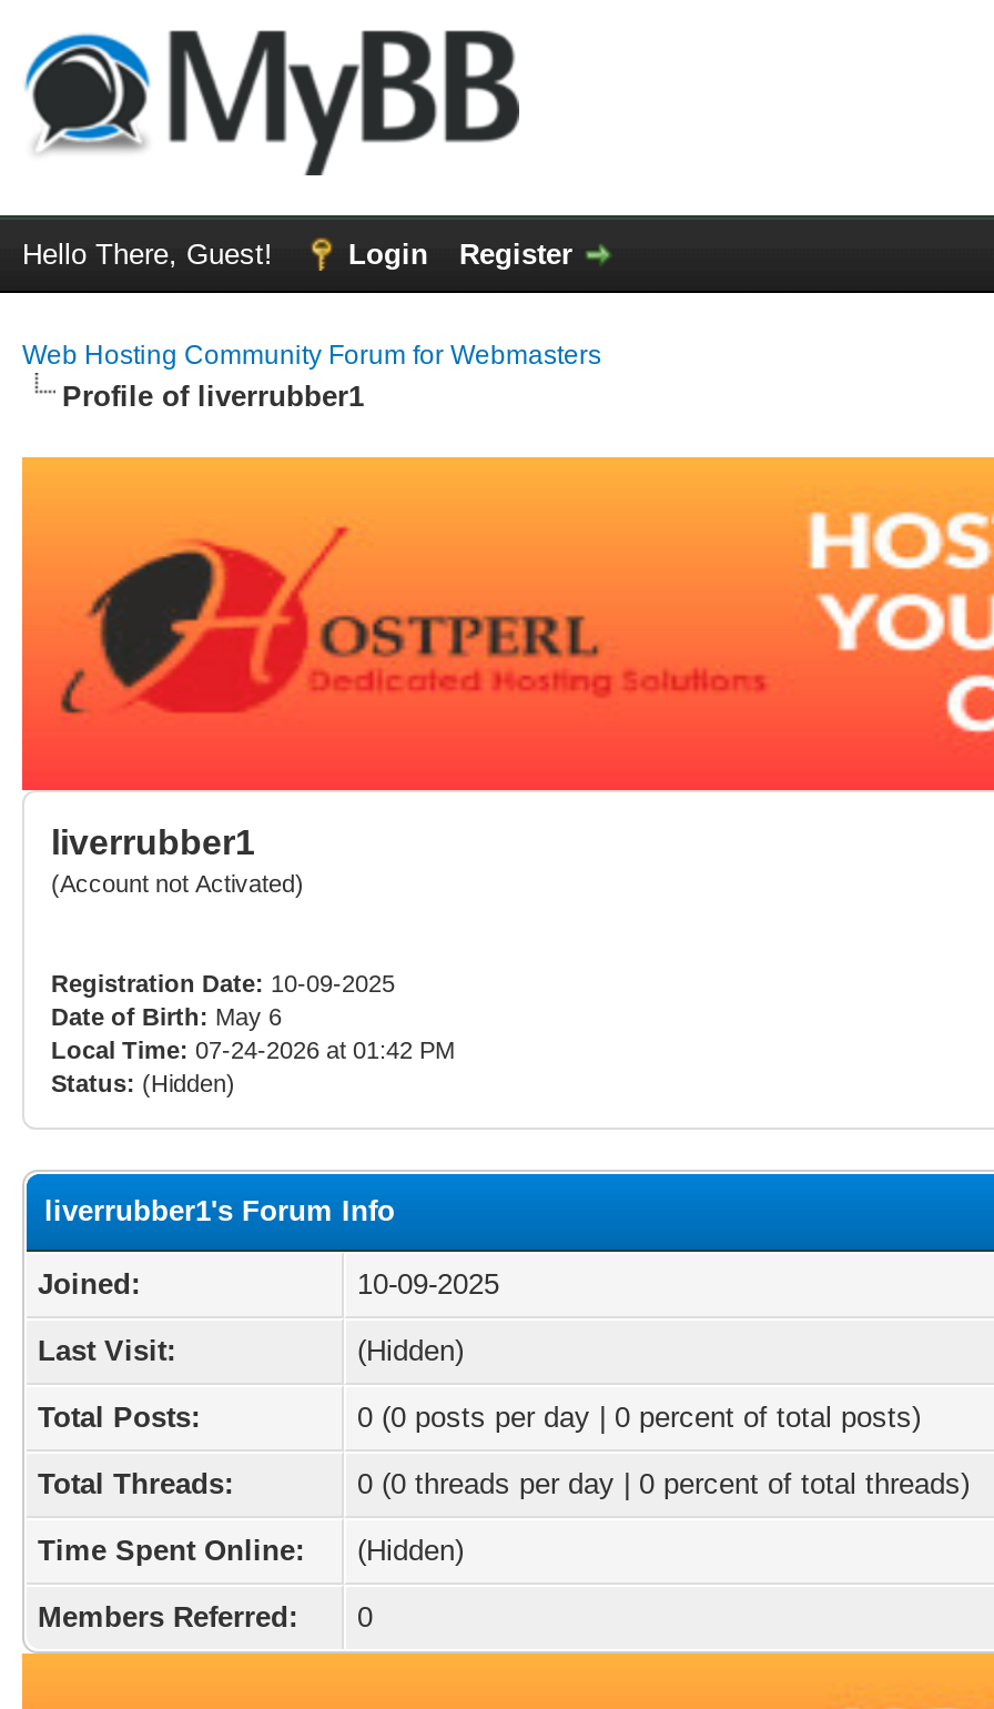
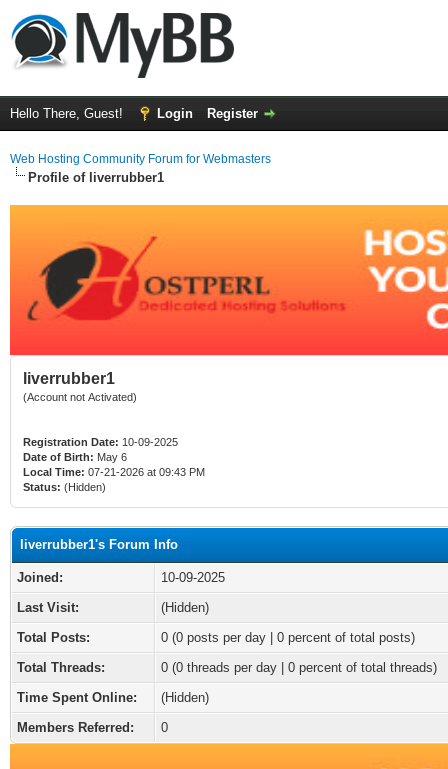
[51,1036,455,1063] Local Time: 07-24-2026 at 01:42 PM -> [23,466,205,478] Local Time: 07-21-2026 at 09:43 PM

